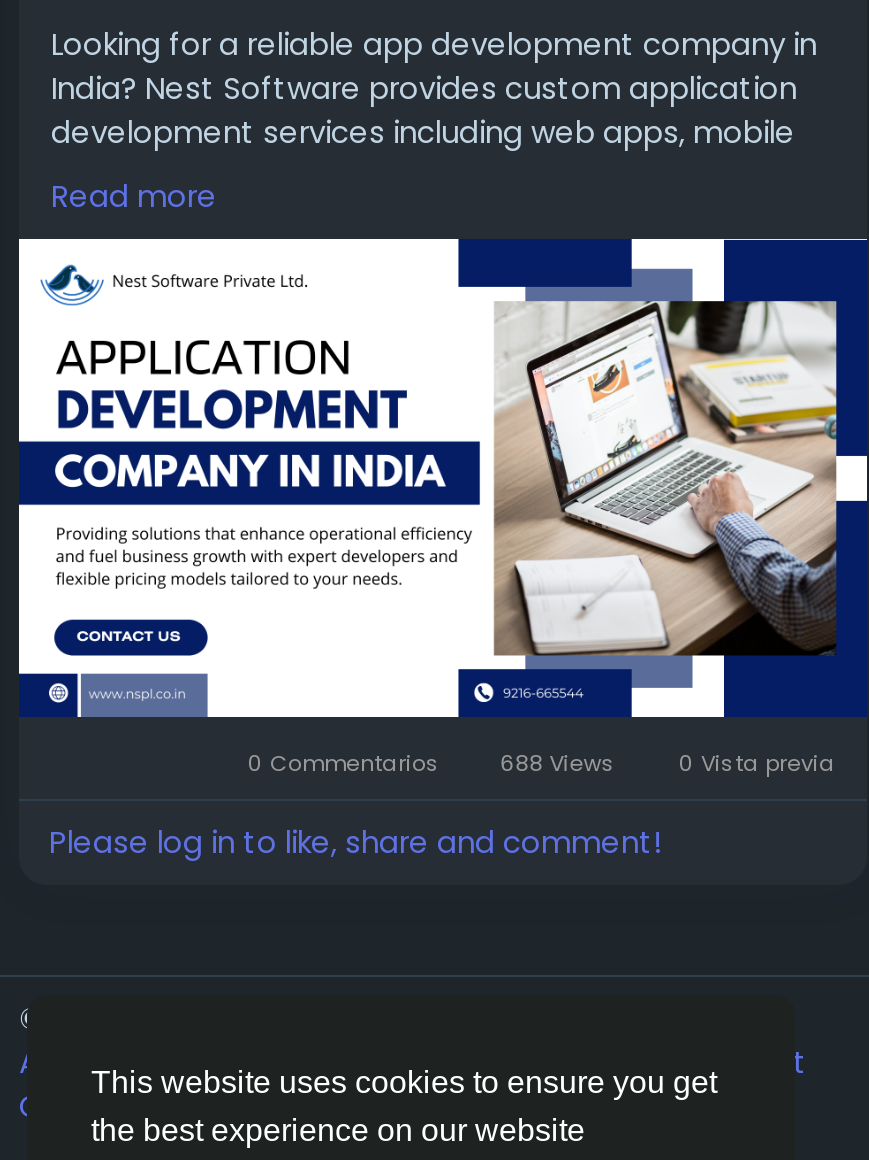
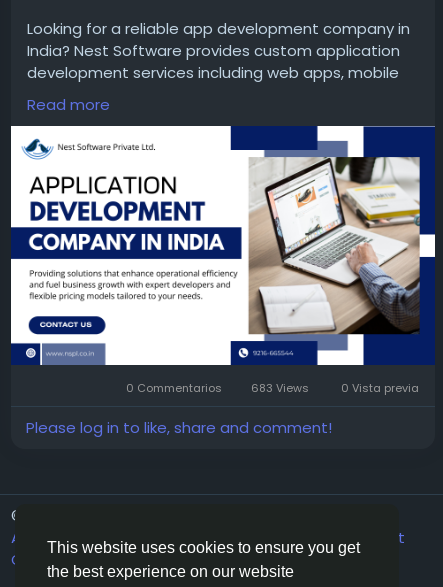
[242,746,835,778] 0 Commentarios 688 Views 0 Vista previa -> [122,379,419,395] 0 Commentarios 683 Views 0 Vista previa

